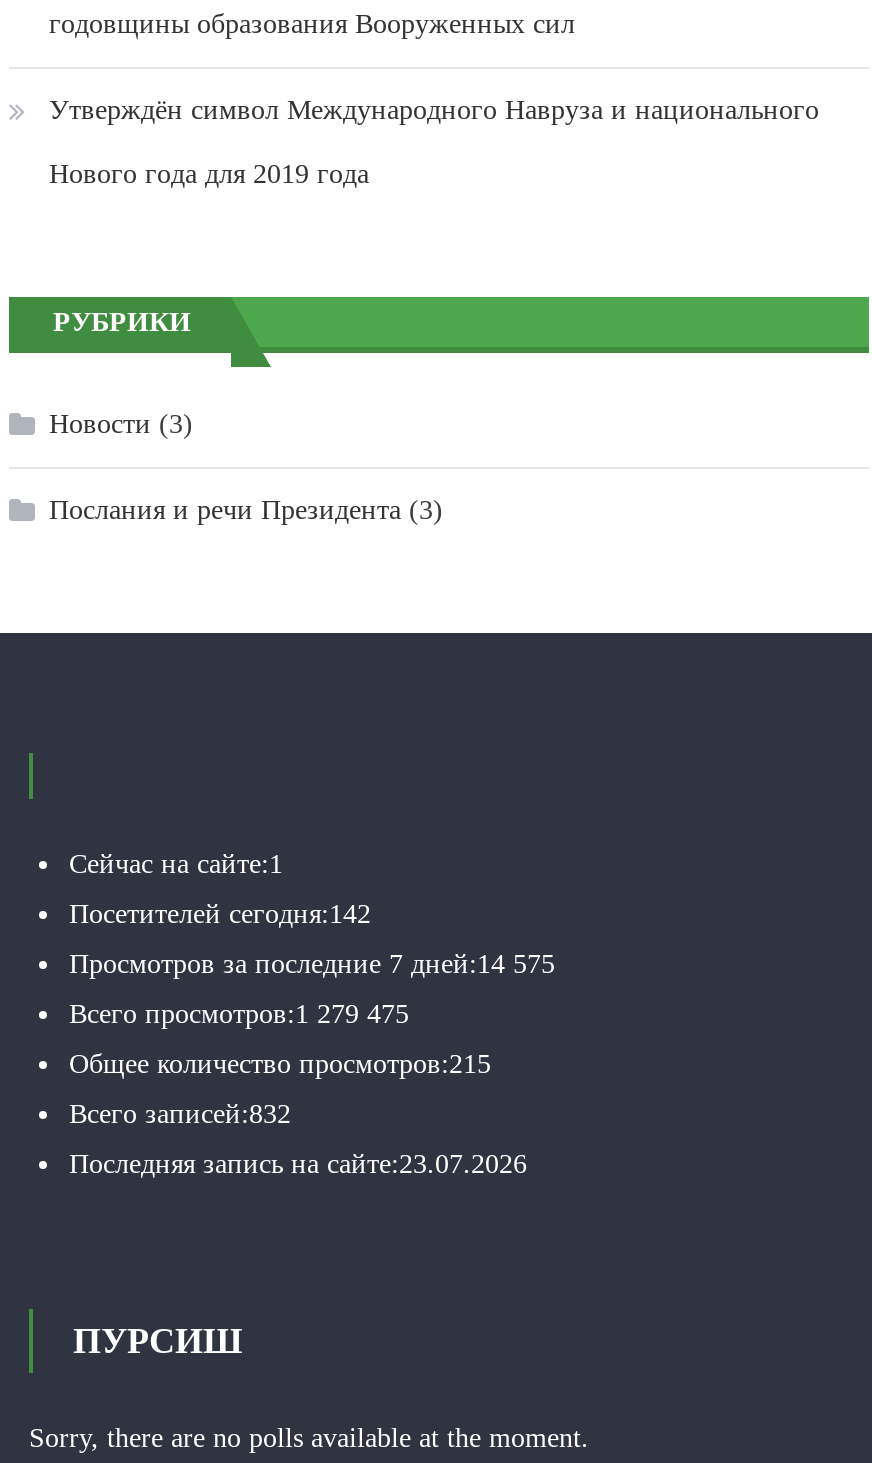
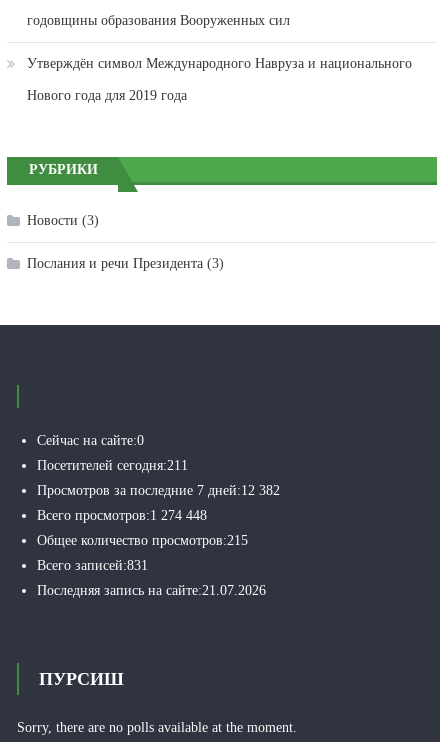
[69,849,283,879] Сейчас на сайте:1 -> [37,433,144,448] Сейчас на сайте:0
[69,899,371,929] Посетителей сегодня:142 -> [37,458,188,473] Посетителей сегодня:211
[69,949,555,979] Просмотров за последние 7 дней:14 575 -> [37,483,280,498] Просмотров за последние 7 дней:12 382
[69,999,409,1029] Всего просмотров:1 279 475 -> [37,508,207,523] Всего просмотров:1 274 448
[69,1099,291,1129] Всего записей:832 -> [37,558,148,573] Всего записей:831
[69,1149,527,1179] Последняя запись на сайте:23.07.2026 -> [37,583,266,598] Последняя запись на сайте:21.07.2026

